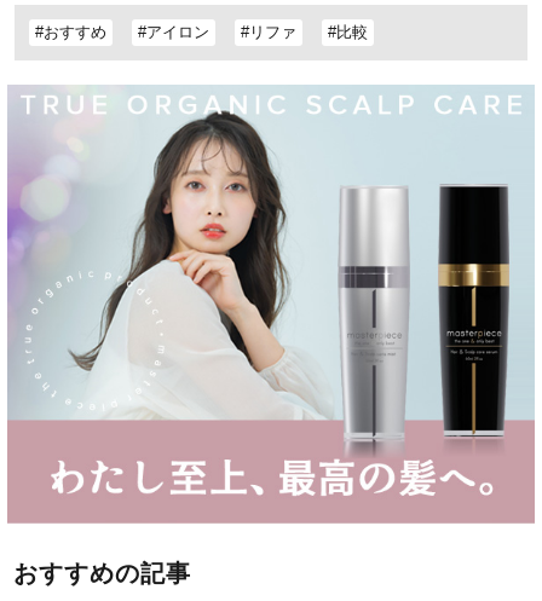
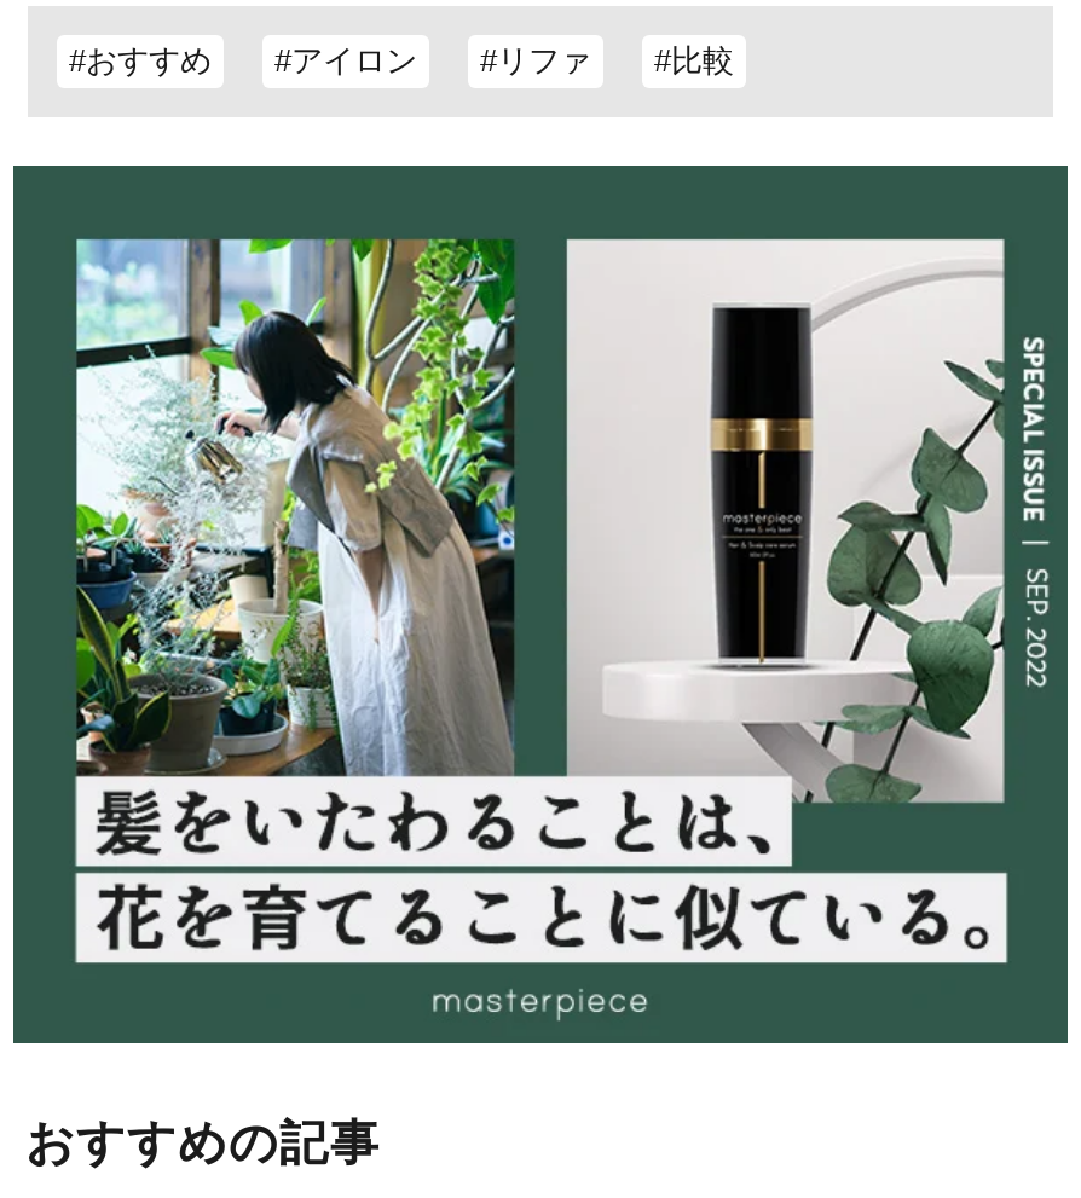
[6,85,535,522] [image] -> [11,163,1070,1043] [image]

